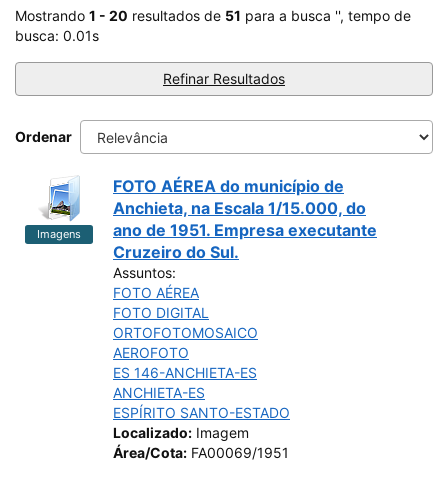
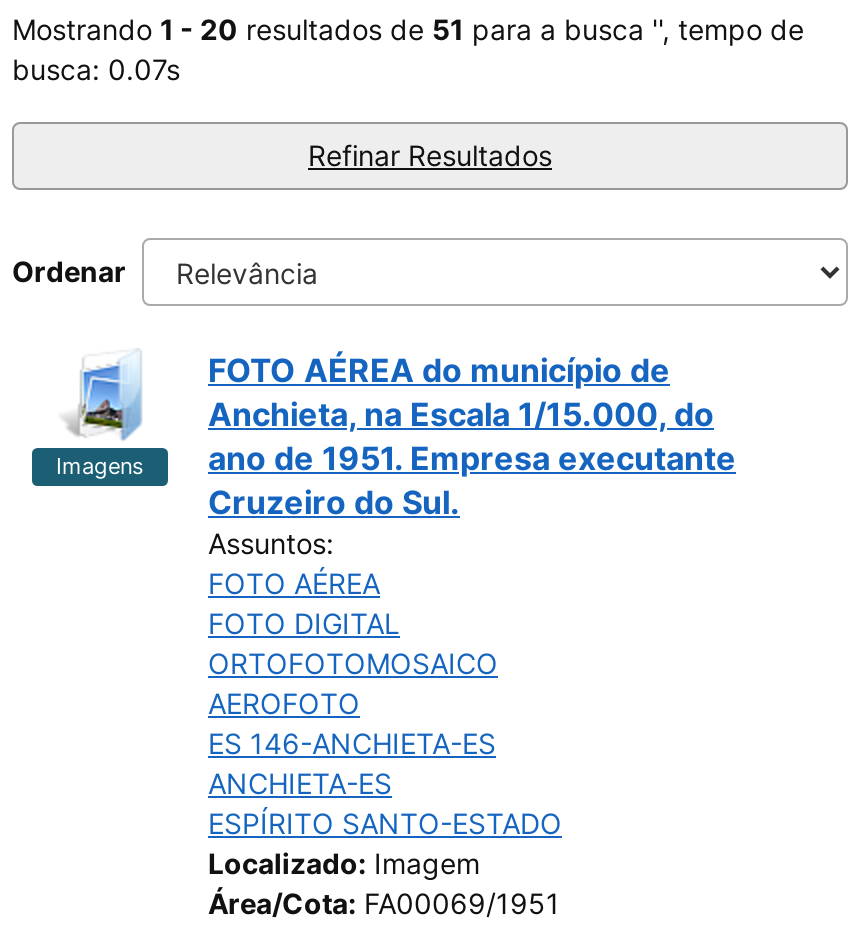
[15,27,99,44] busca: 0.01s -> [12,52,180,86] busca: 0.07s

